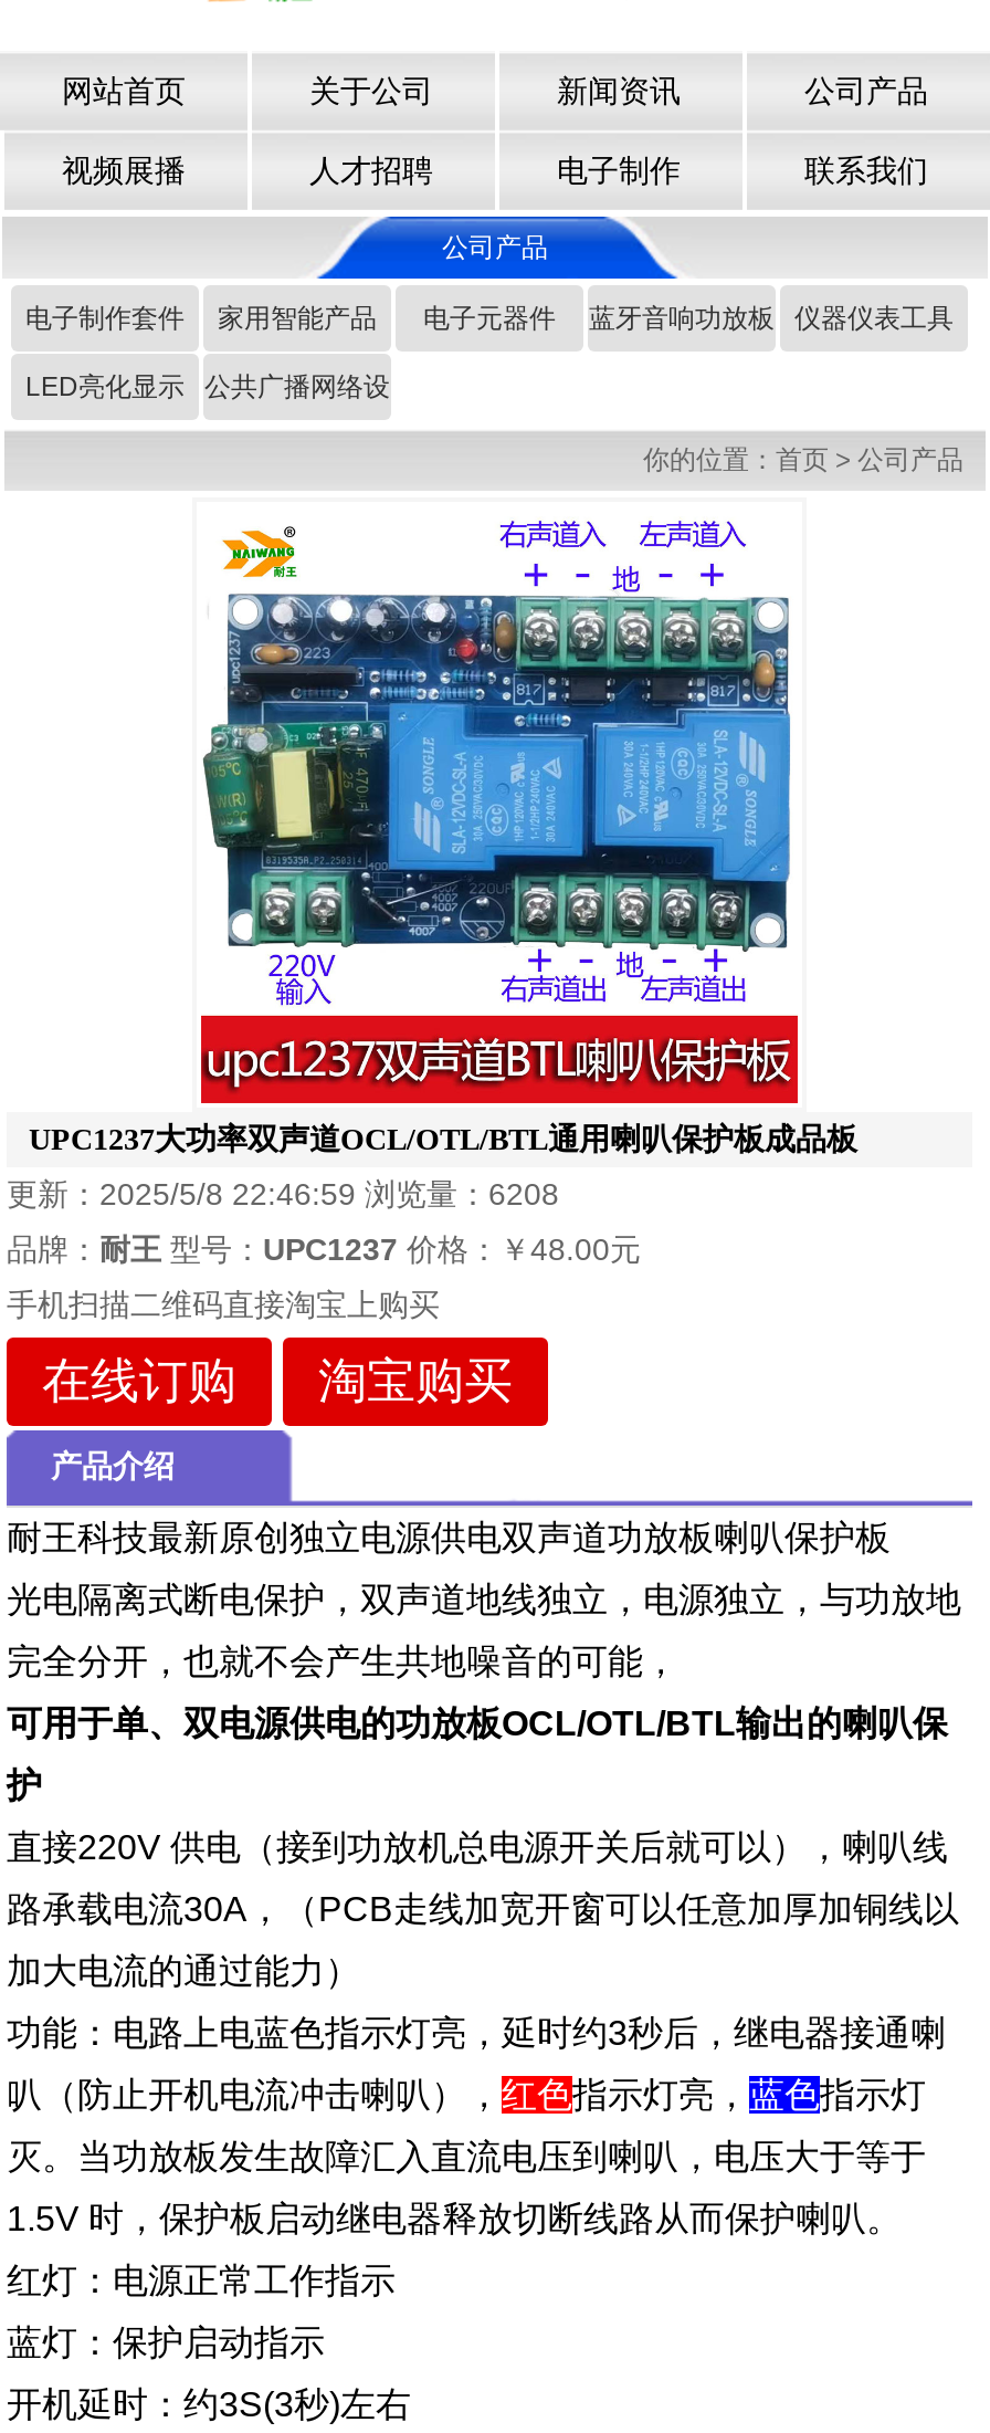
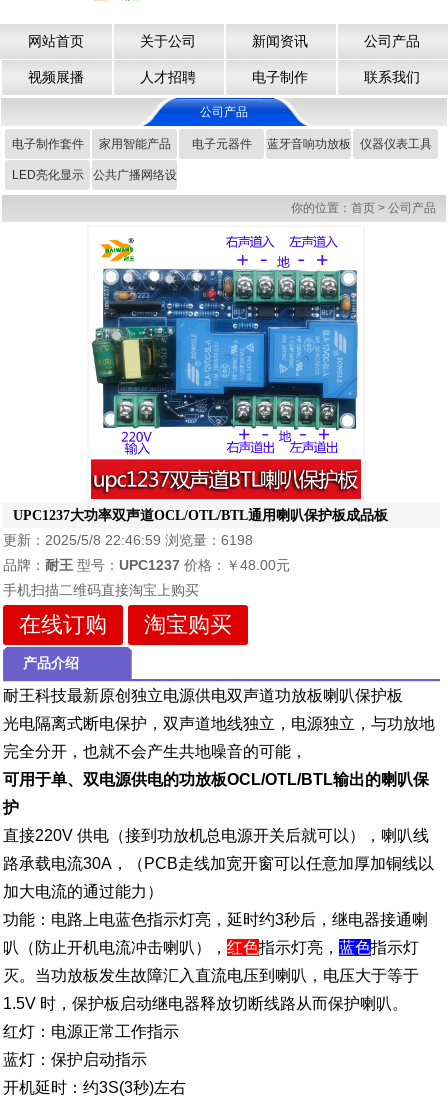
[7,1176,559,1211] 更新：2025/5/8 22:46:59 浏览量：6208 -> [3,532,253,548] 更新：2025/5/8 22:46:59 浏览量：6198

